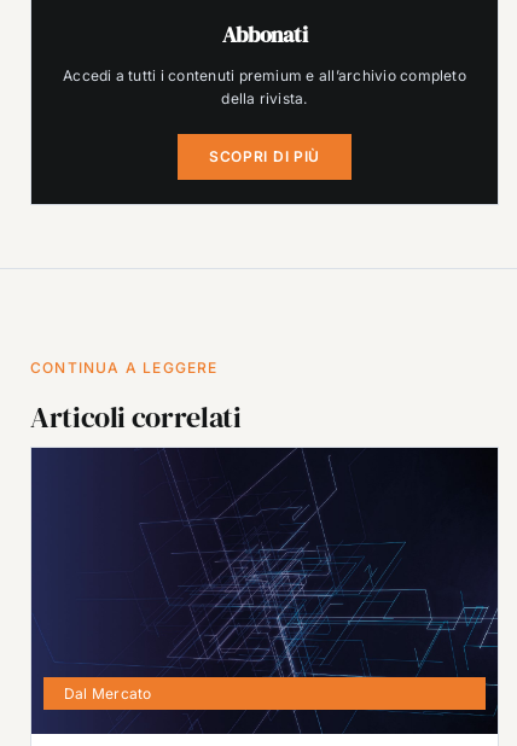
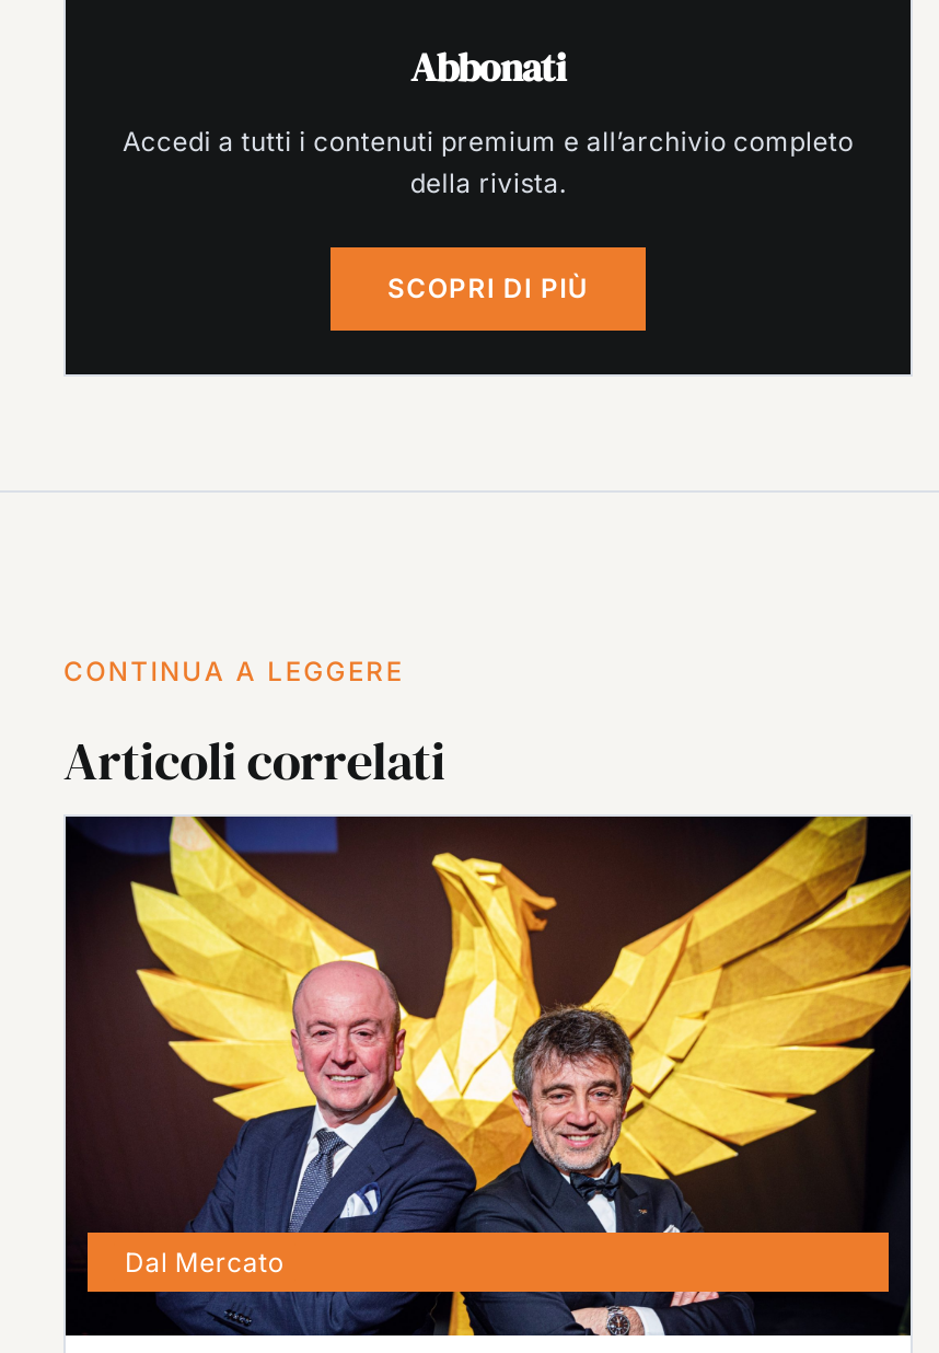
[31,447,499,735] [image] -> [66,814,913,1338] [image]

